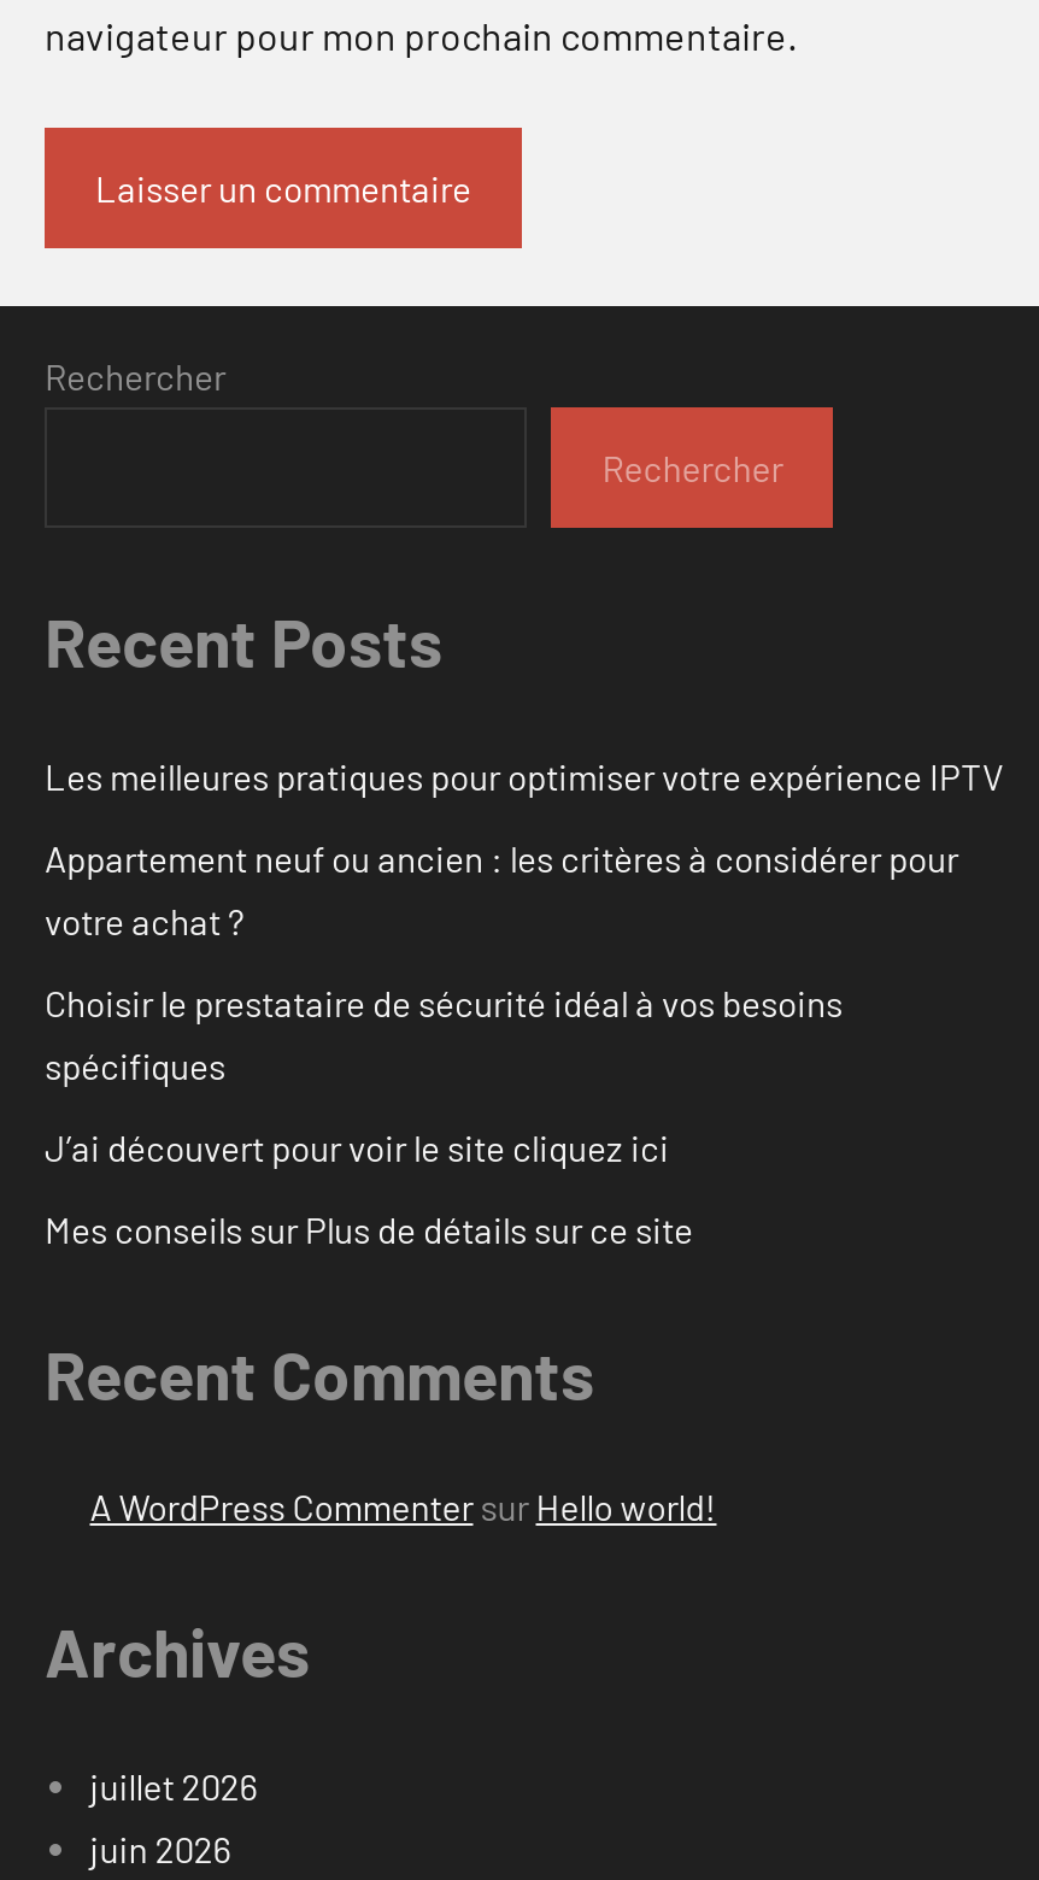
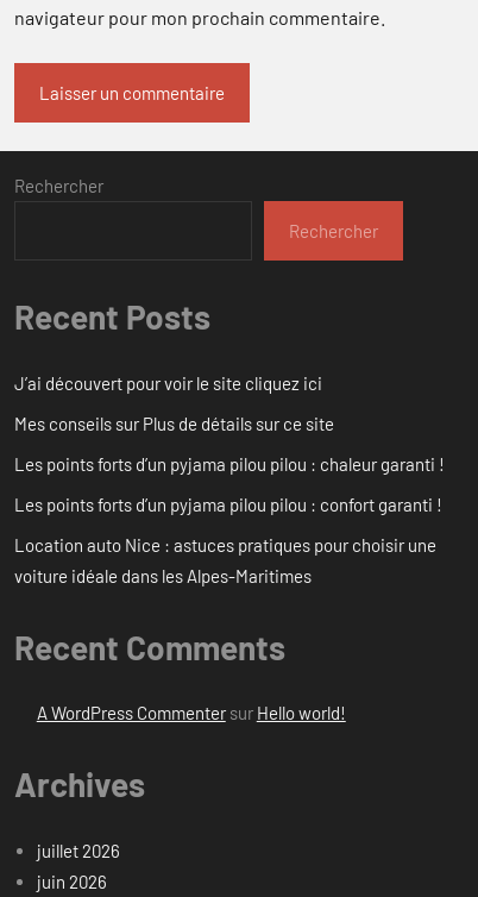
[45,754,1004,1087] Les meilleures pratiques pour optimiser votre expérience IPTV | Appartement neuf ou ancien : les critères à considérer pour | votre achat ? | Choisir le prestataire de sécurité idéal à vos besoins | spécifiques -> none
moved [45,1125,693,1250] -> [14,372,334,434]: J’ai découvert pour voir le site cliquez ici | Mes conseils sur Plus de détails sur ce site
none -> [14,453,445,586] Les points forts d’un pyjama pilou pilou : chaleur garanti ! | Les points forts d’un pyjama pilou pilou : confort garanti ! | Location auto Nice : astuces pratiques pour choisir une | voiture idéale dans les Alpes-Maritimes

